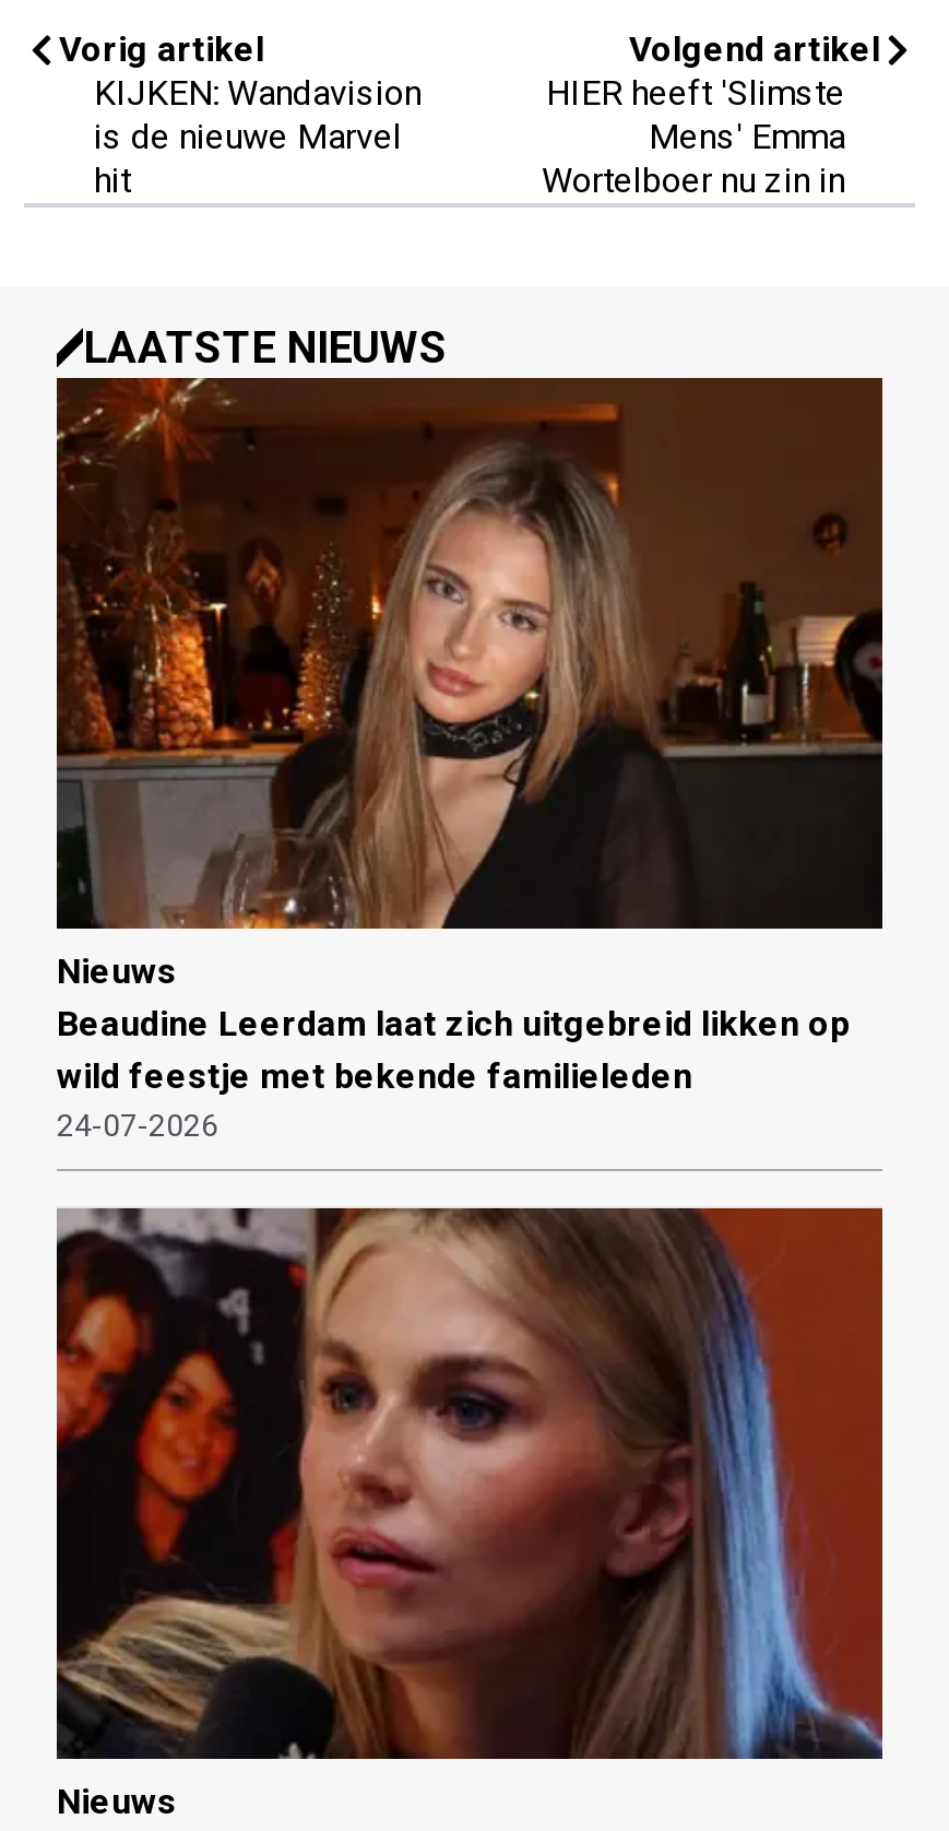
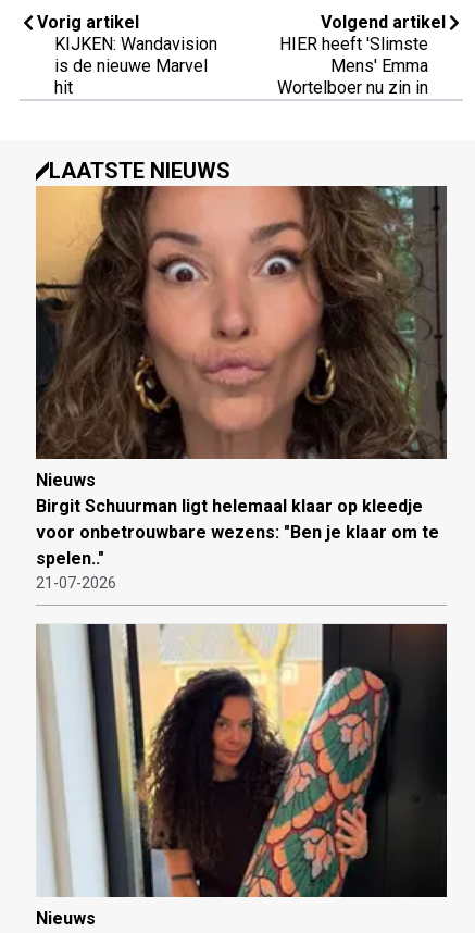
[55,376,882,1143] [image] | Beaudine Leerdam laat zich uitgebreid likken op | wild feestje met bekende familieleden | 24-07-2026 -> [35,185,447,592] [image] | Birgit Schuurman ligt helemaal klaar op kleedje | voor onbetrouwbare wezens: "Ben je klaar om te | spelen.." | 21-07-2026
[55,1206,885,1761] [image] -> [36,623,448,898] [image]

